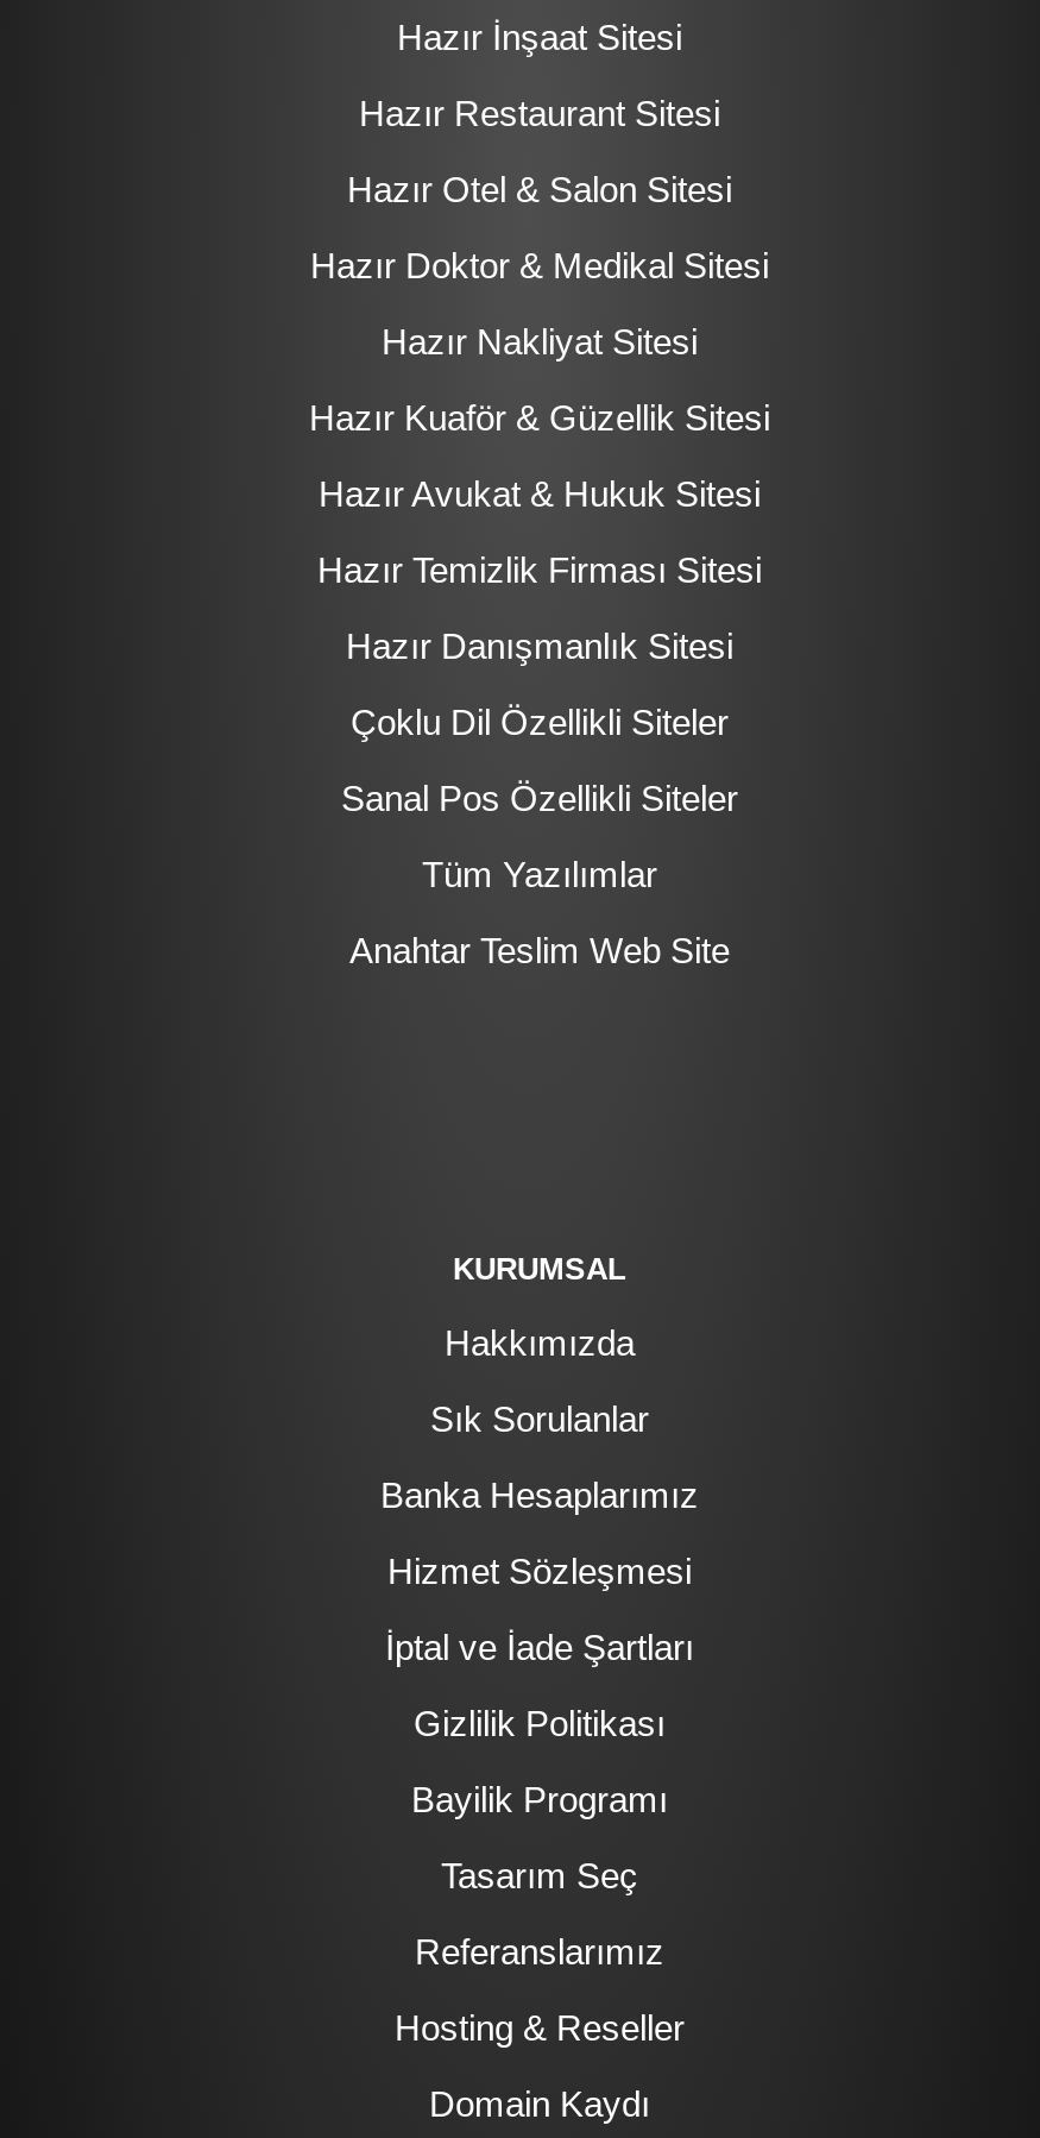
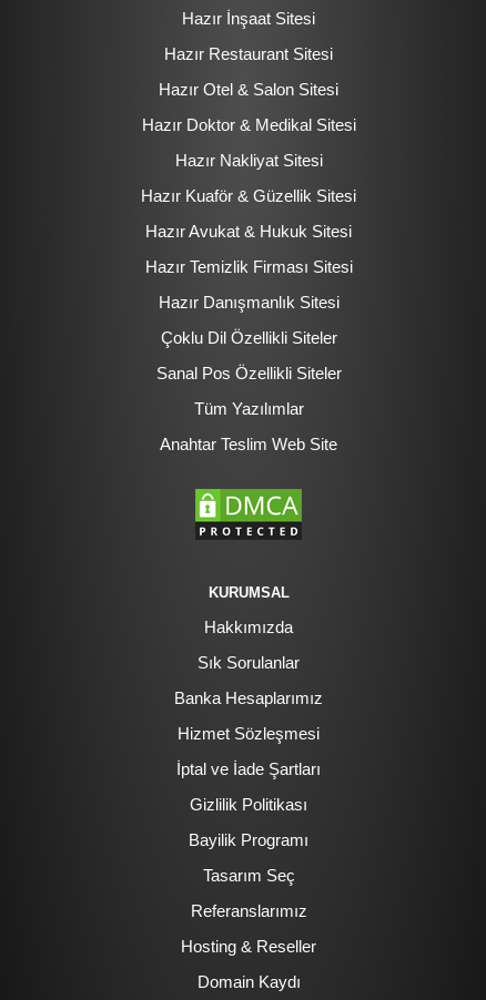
none -> [194,488,303,540] [image]

